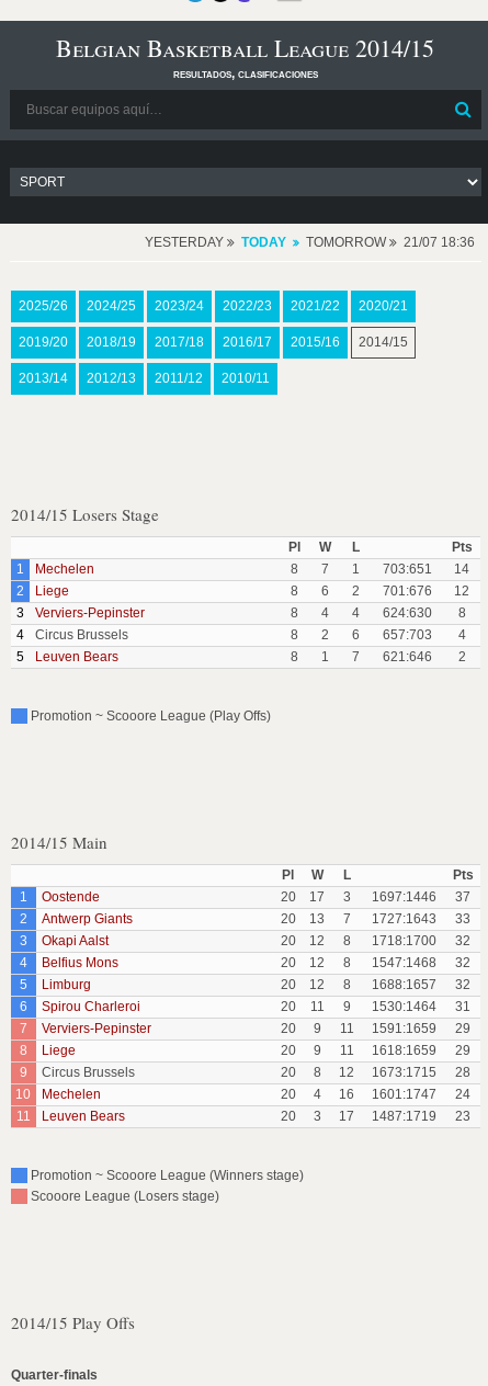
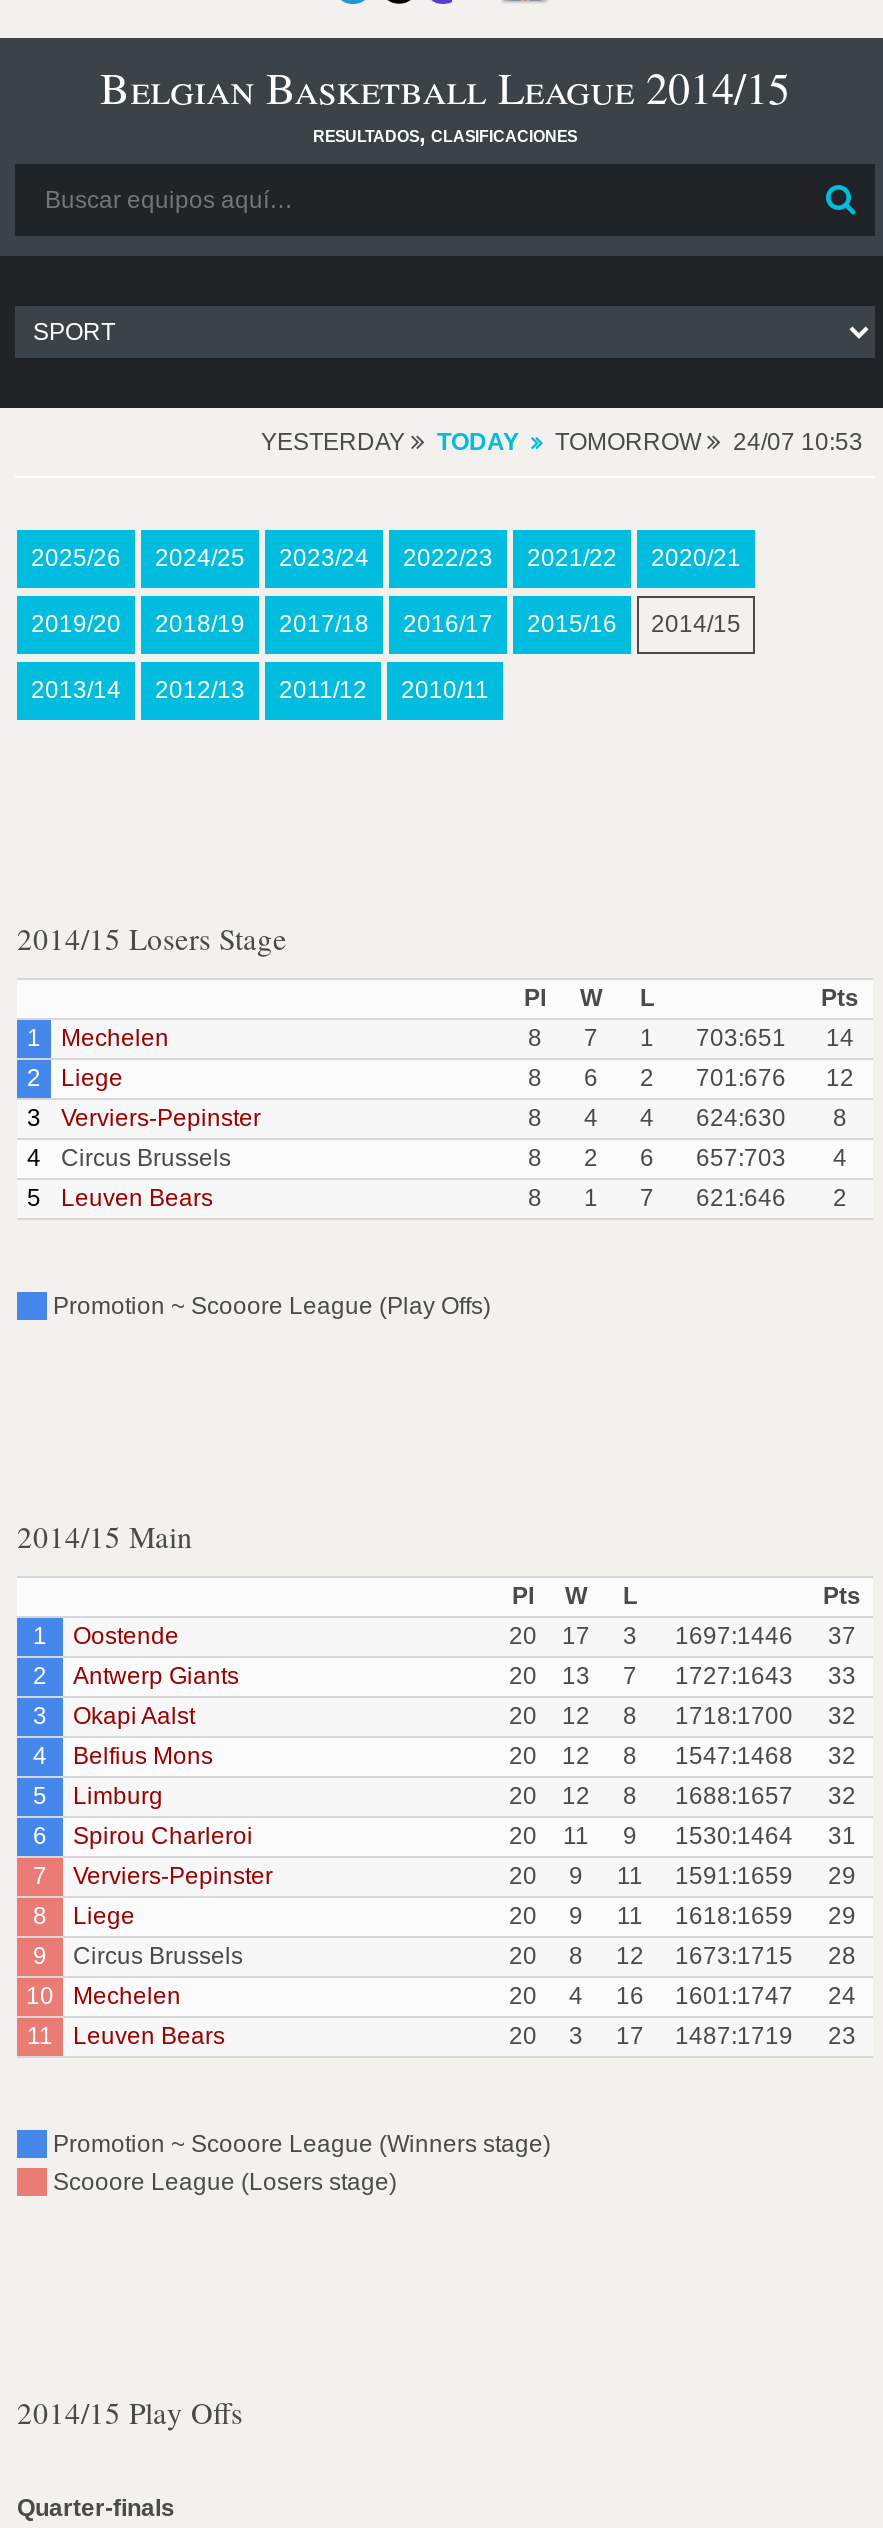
[145,235,475,250] YESTERDAY TODAY TOMORROW 21/07 18:36 -> [261,428,863,456] YESTERDAY TODAY TOMORROW 24/07 10:53

